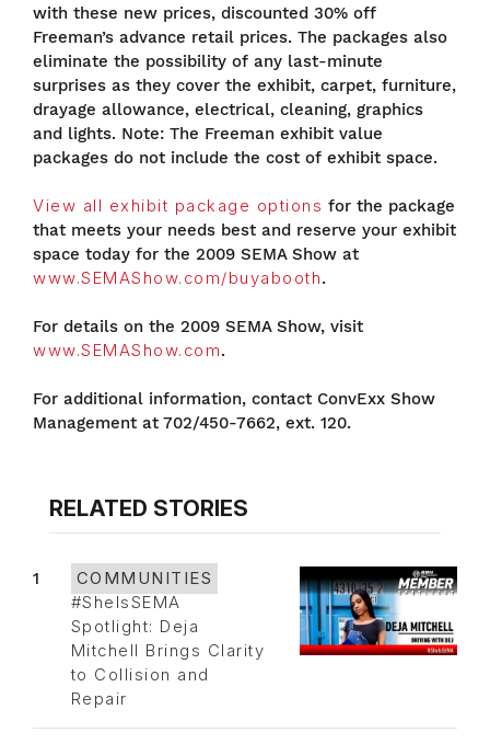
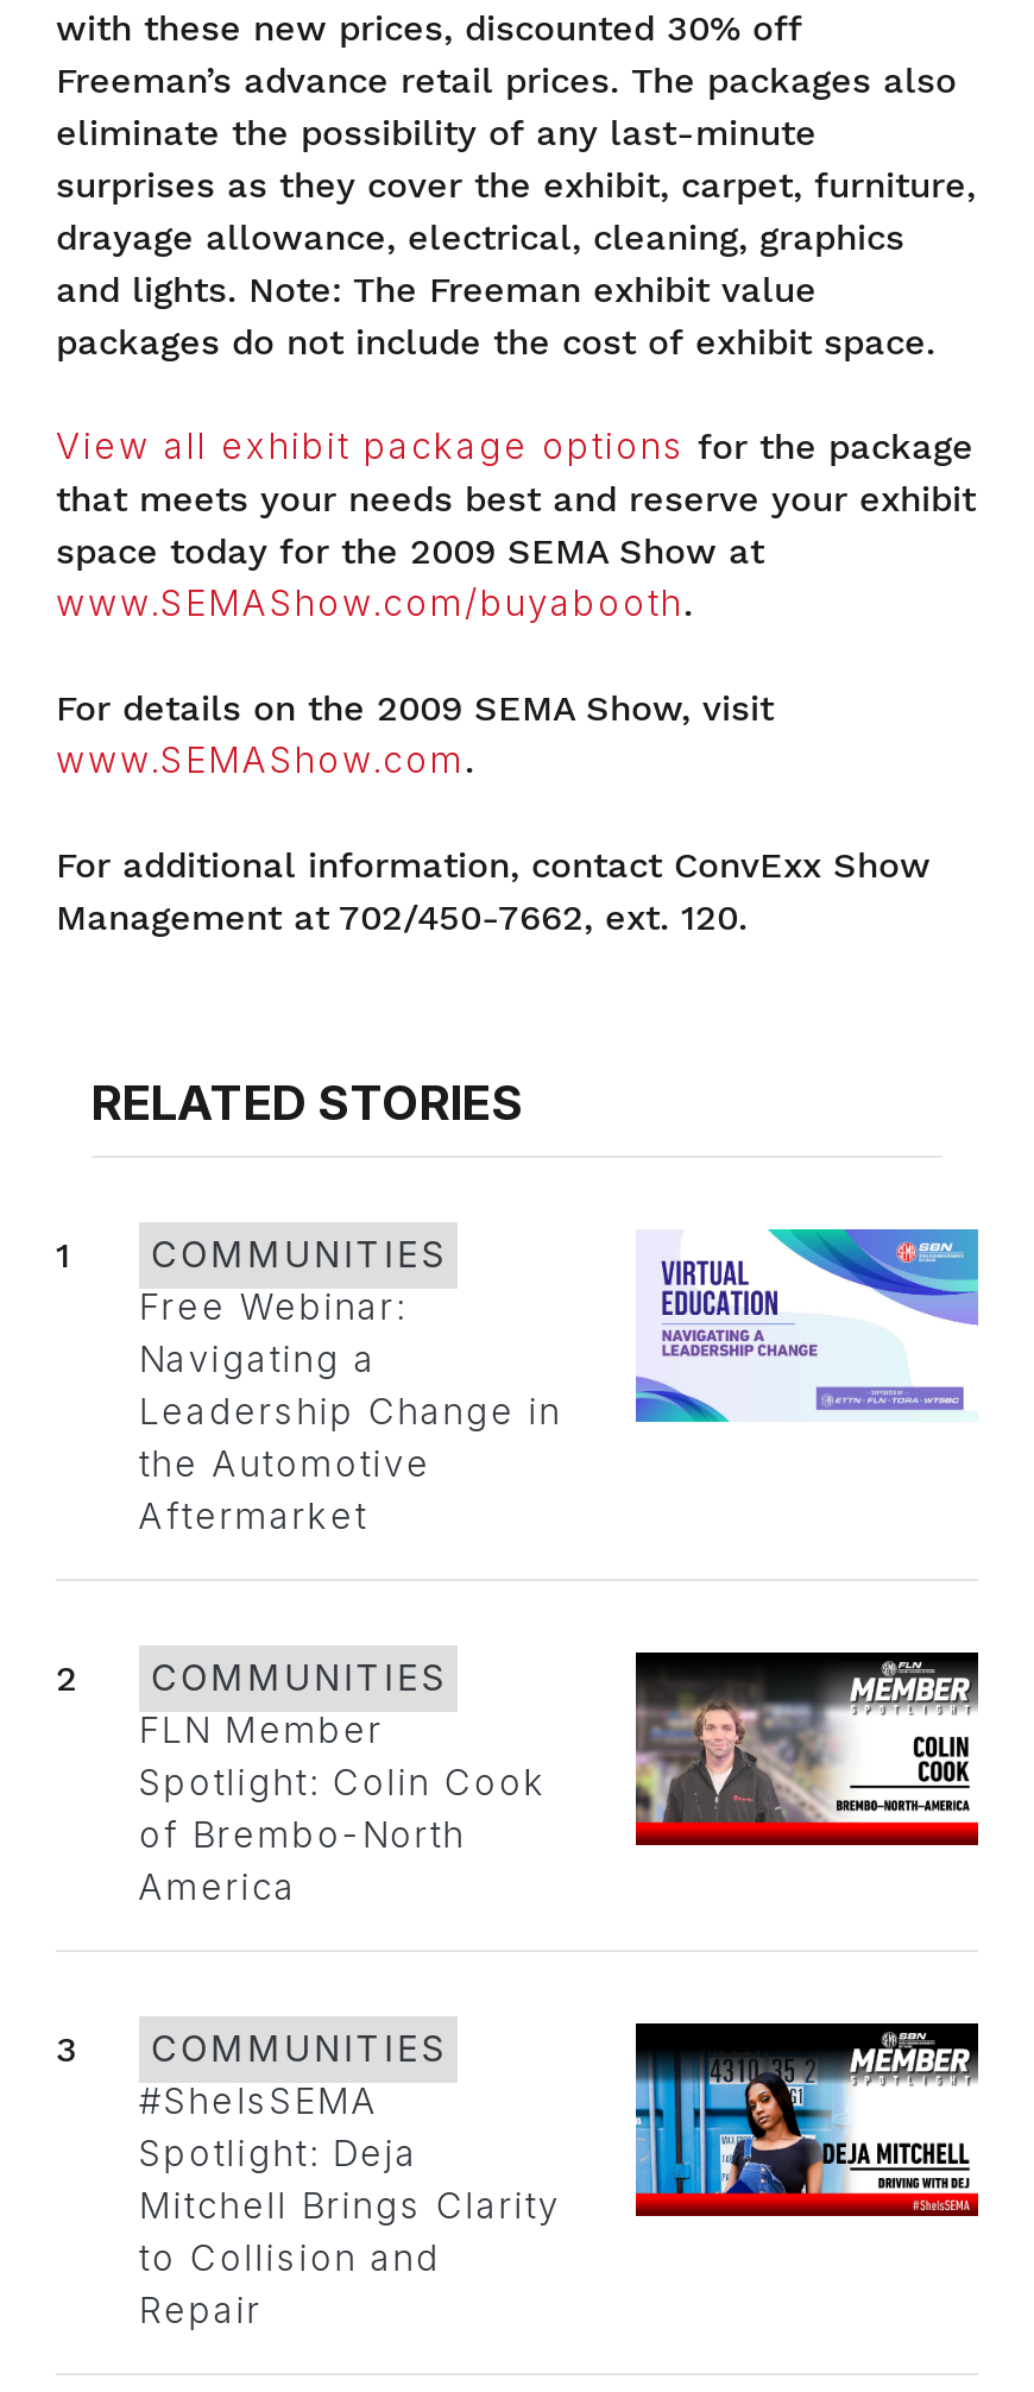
none -> [139,1227,981,1539] [image] | Free Webinar: | Navigating a | Leadership Change in | the Automotive | Aftermarket
none -> [56,1650,981,1910] [image] | 2 | COMMUNITIES | FLN Member | Spotlight: Colin Cook | of Brembo-North | America
none -> [56,2029,446,2072] 3 | COMMUNITIES

